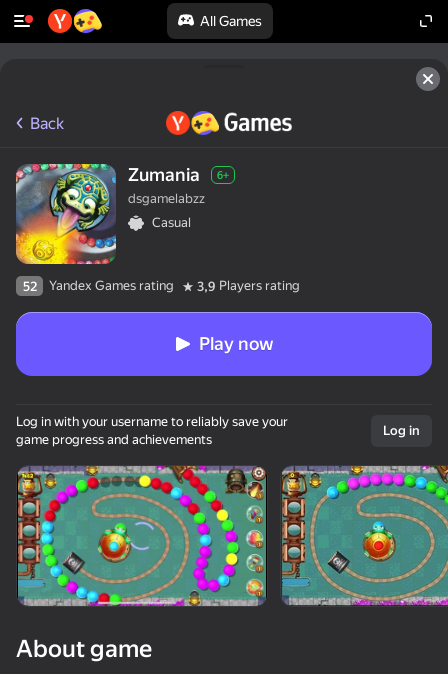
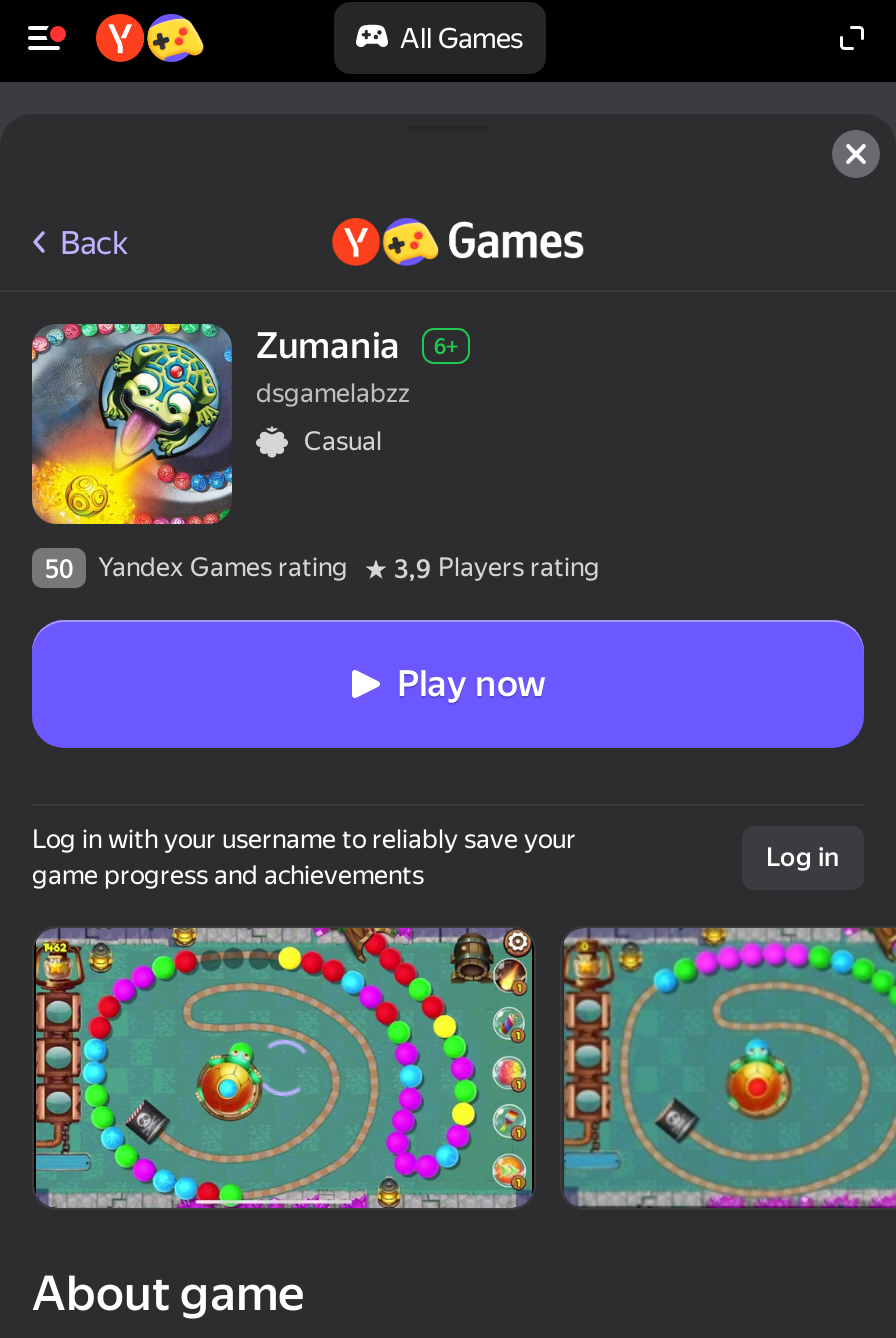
[22,278,300,293] 52 Yandex Games rating 3,9 Players rating -> [45,552,600,583] 50 Yandex Games rating 3,9 Players rating

